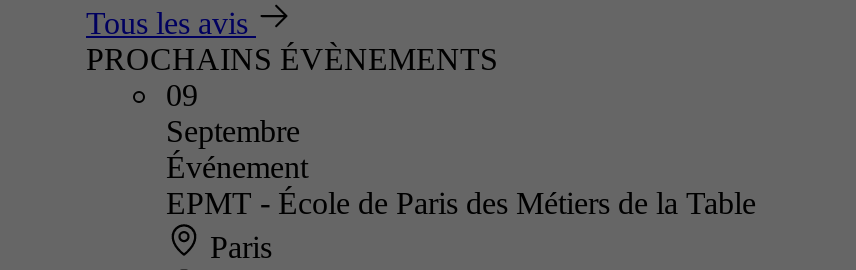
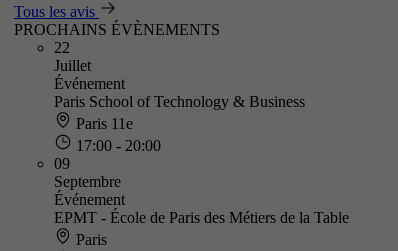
none -> [54,39,305,154] 22 | Juillet | Événement | Paris School of Technology & Business | Paris 11e | 17:00 - 20:00

